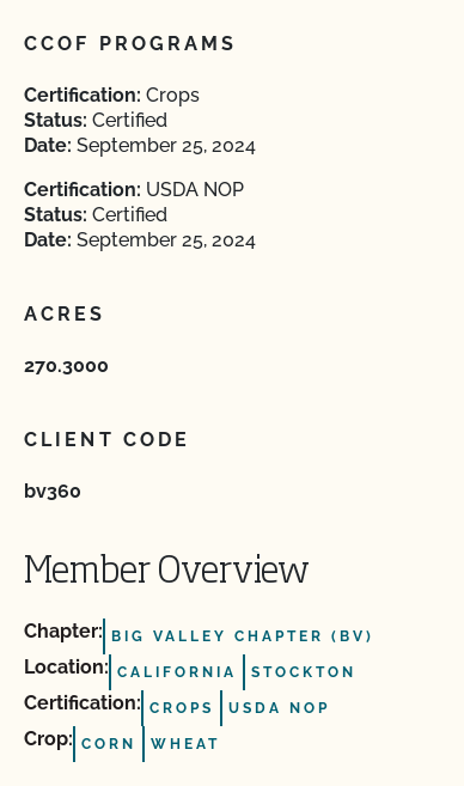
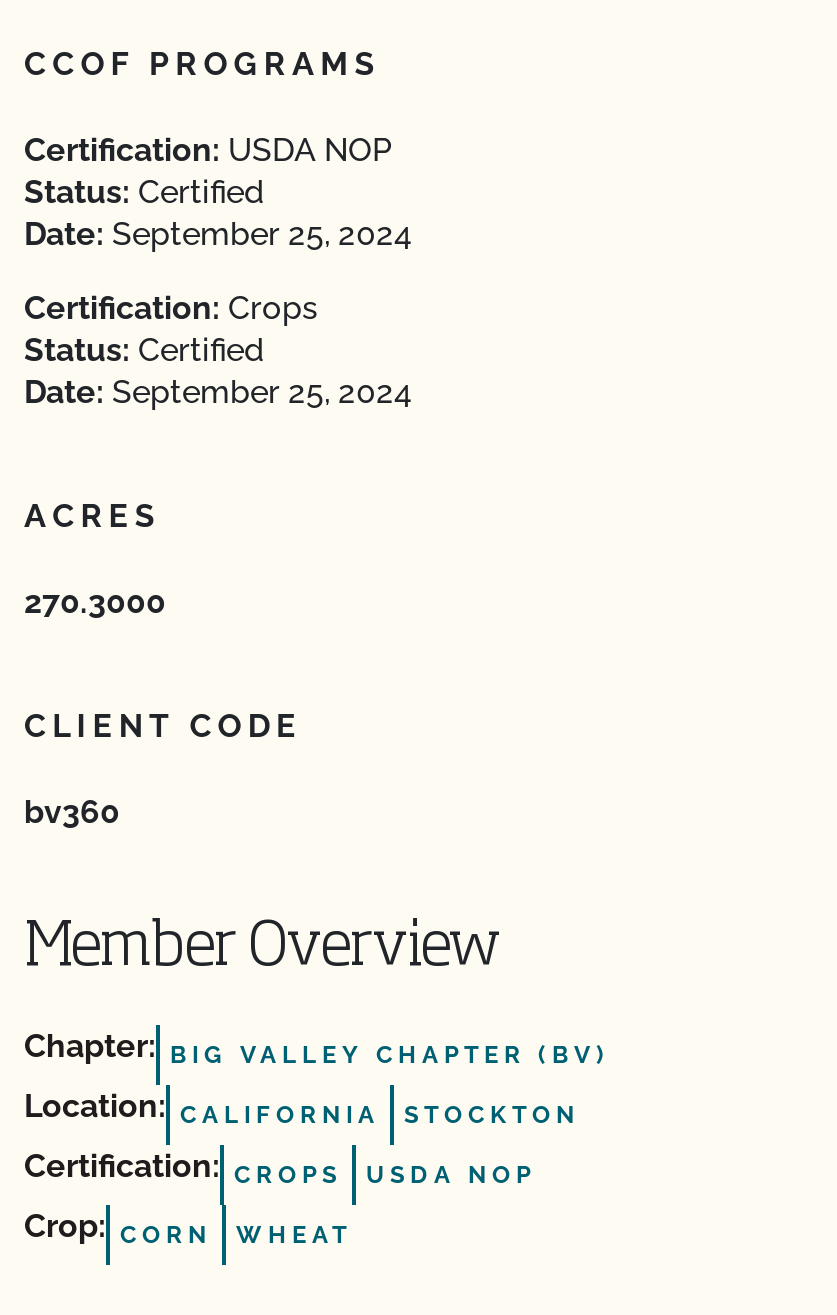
moved [24,84,200,106] -> [24,289,318,327]: Certification: Crops
moved [24,178,244,201] -> [24,131,392,169]: Certification: USDA NOP

